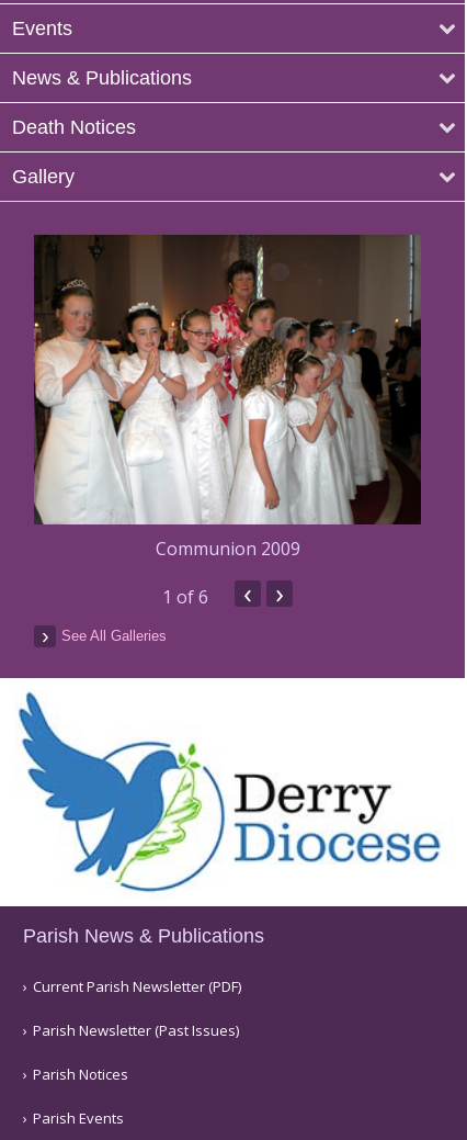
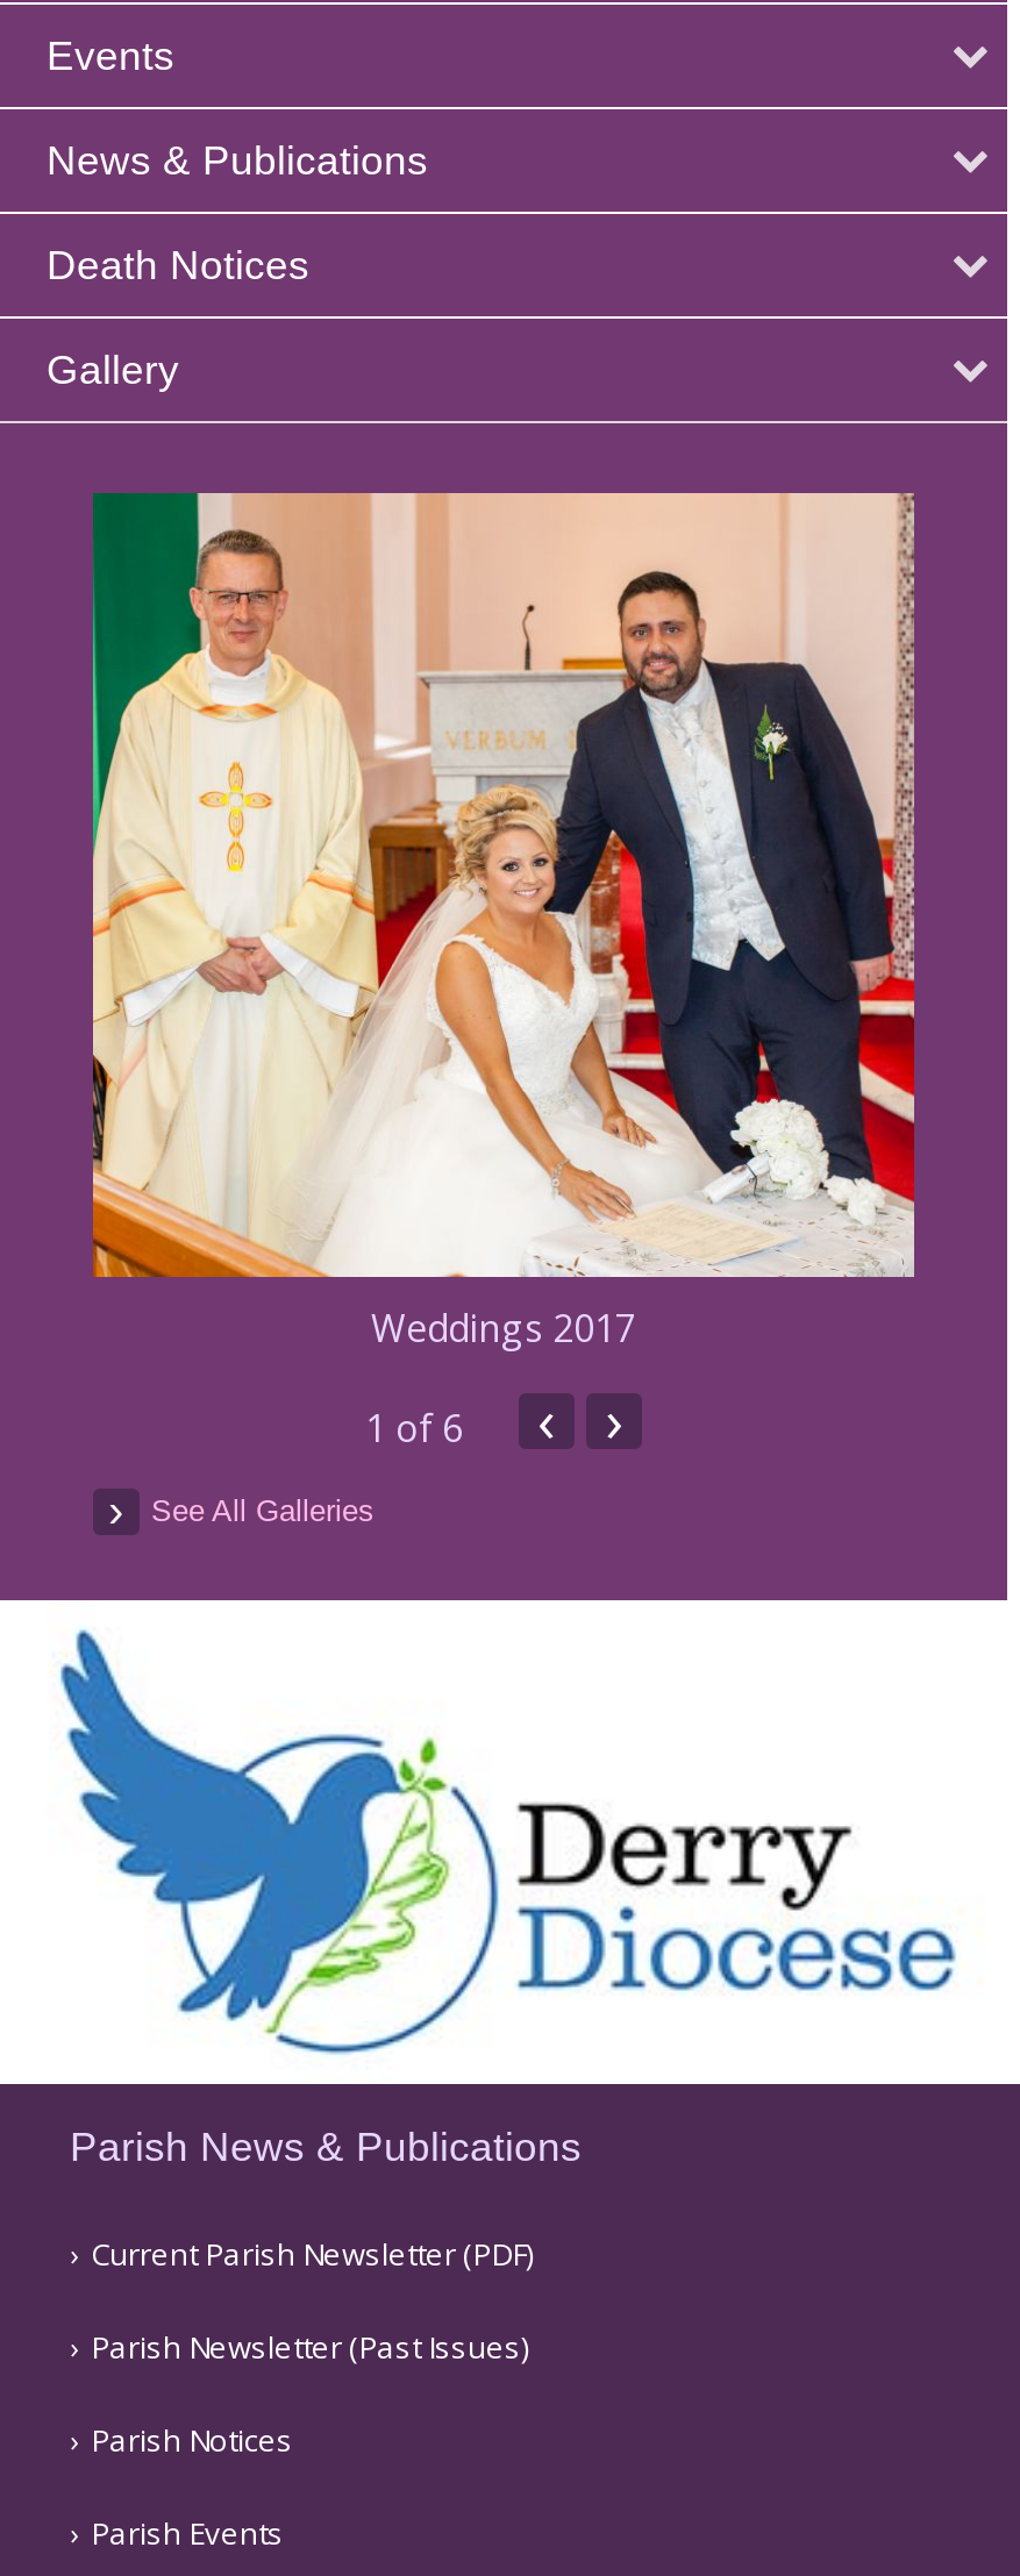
[33,234,422,561] [image] | Communion 2009 -> [91,491,916,1353] [image] | Weddings 2017

